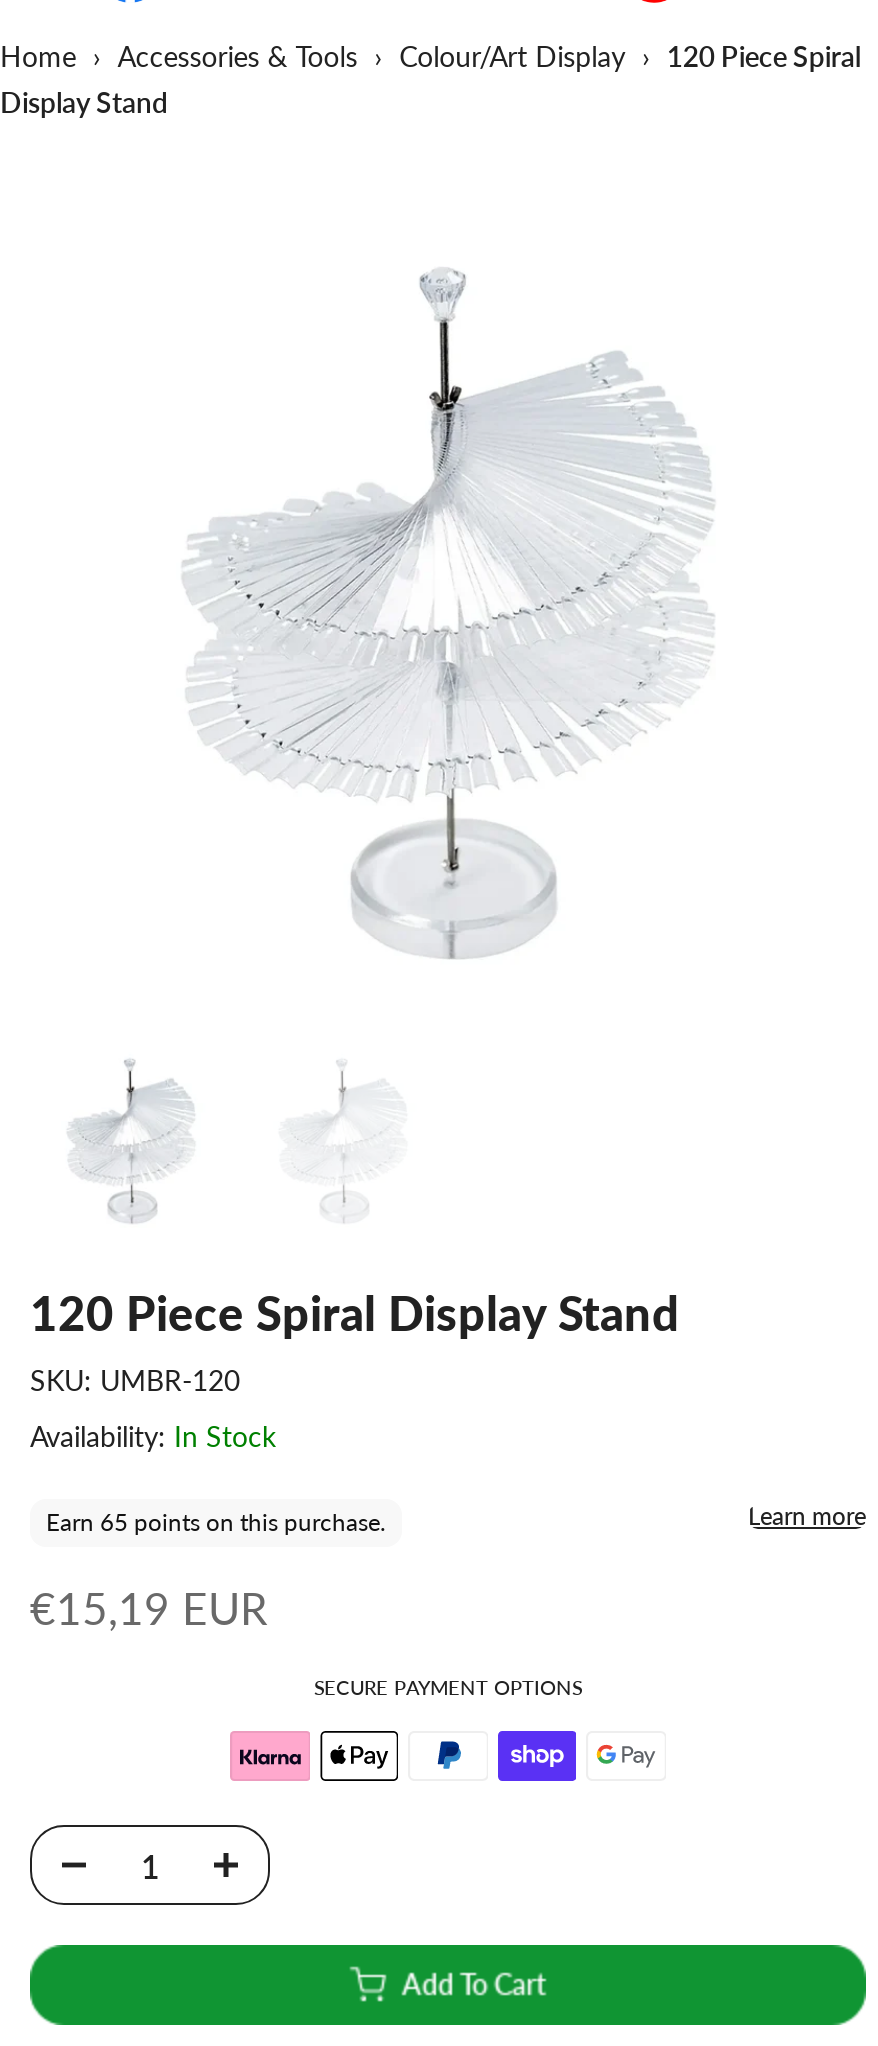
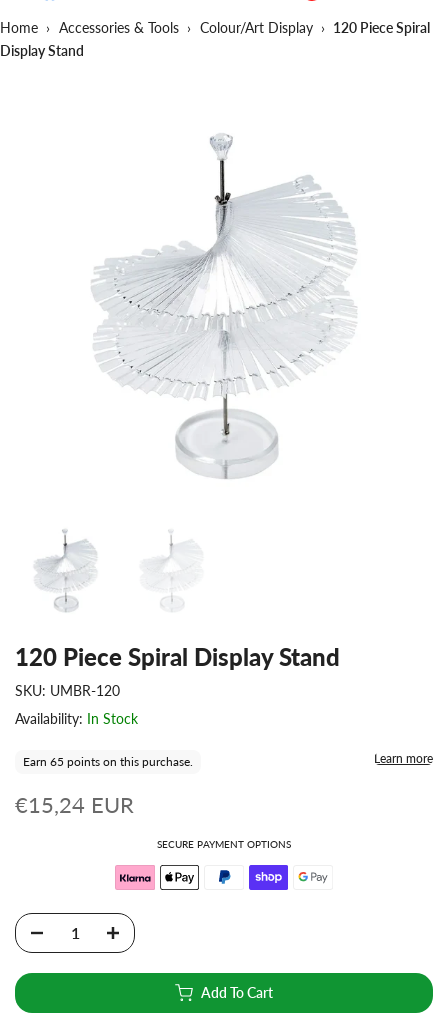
[30,1582,268,1636] €15,19 EUR -> [15,791,134,818] €15,24 EUR

